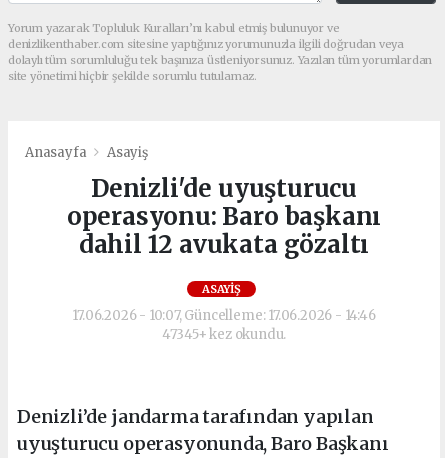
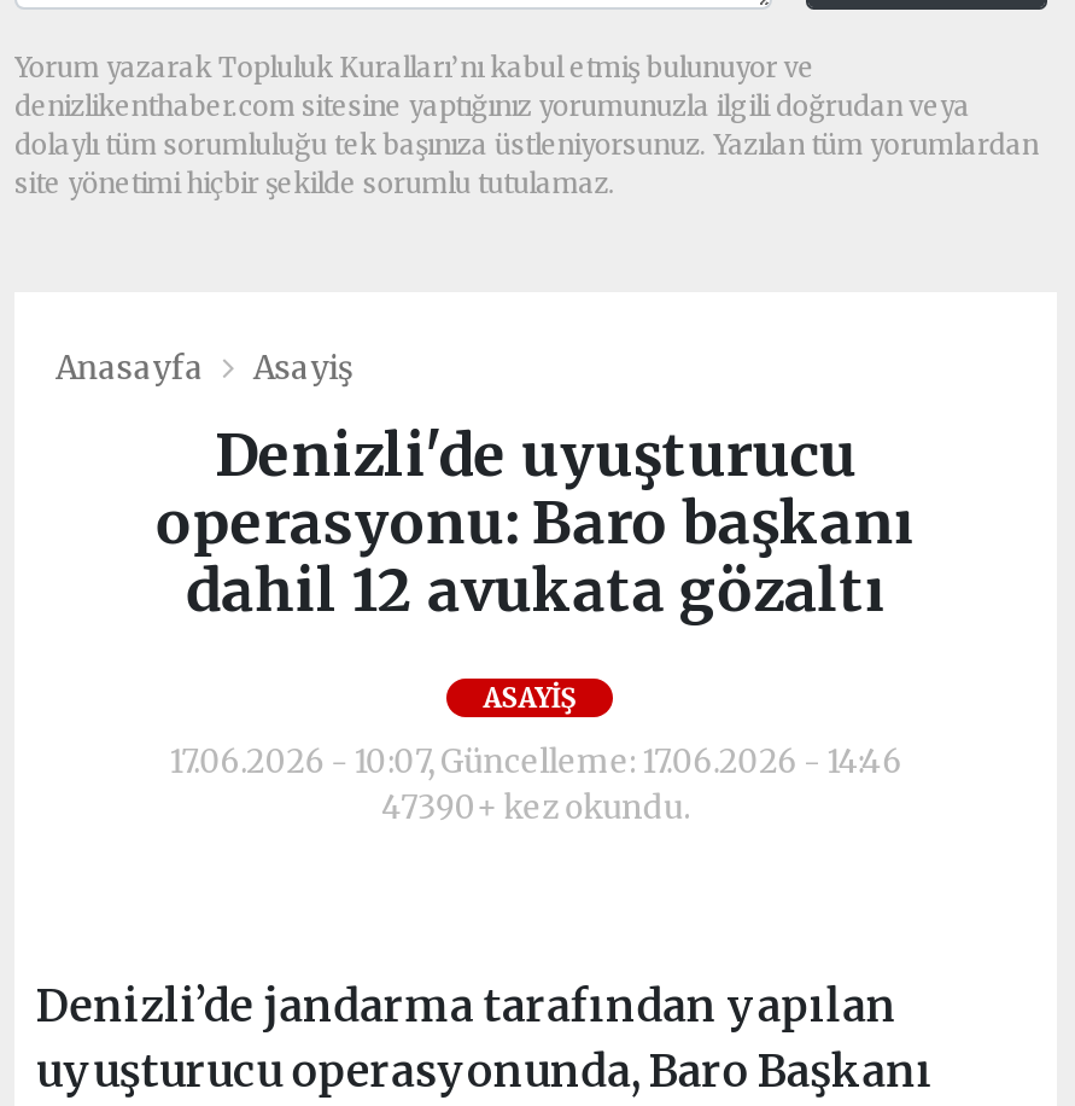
[162,326,286,343] 47345+ kez okundu. -> [382,787,690,828] 47390+ kez okundu.

